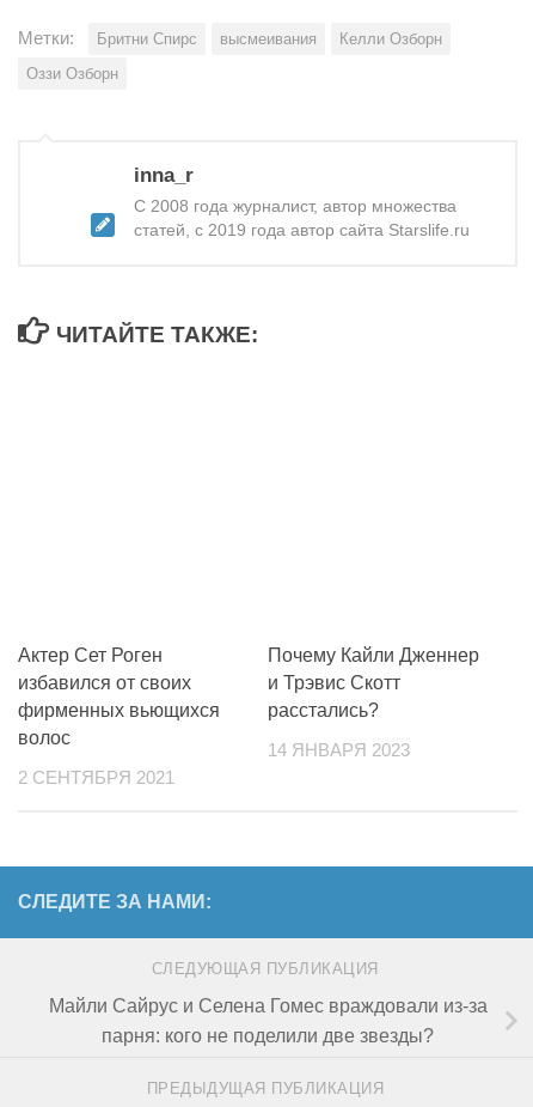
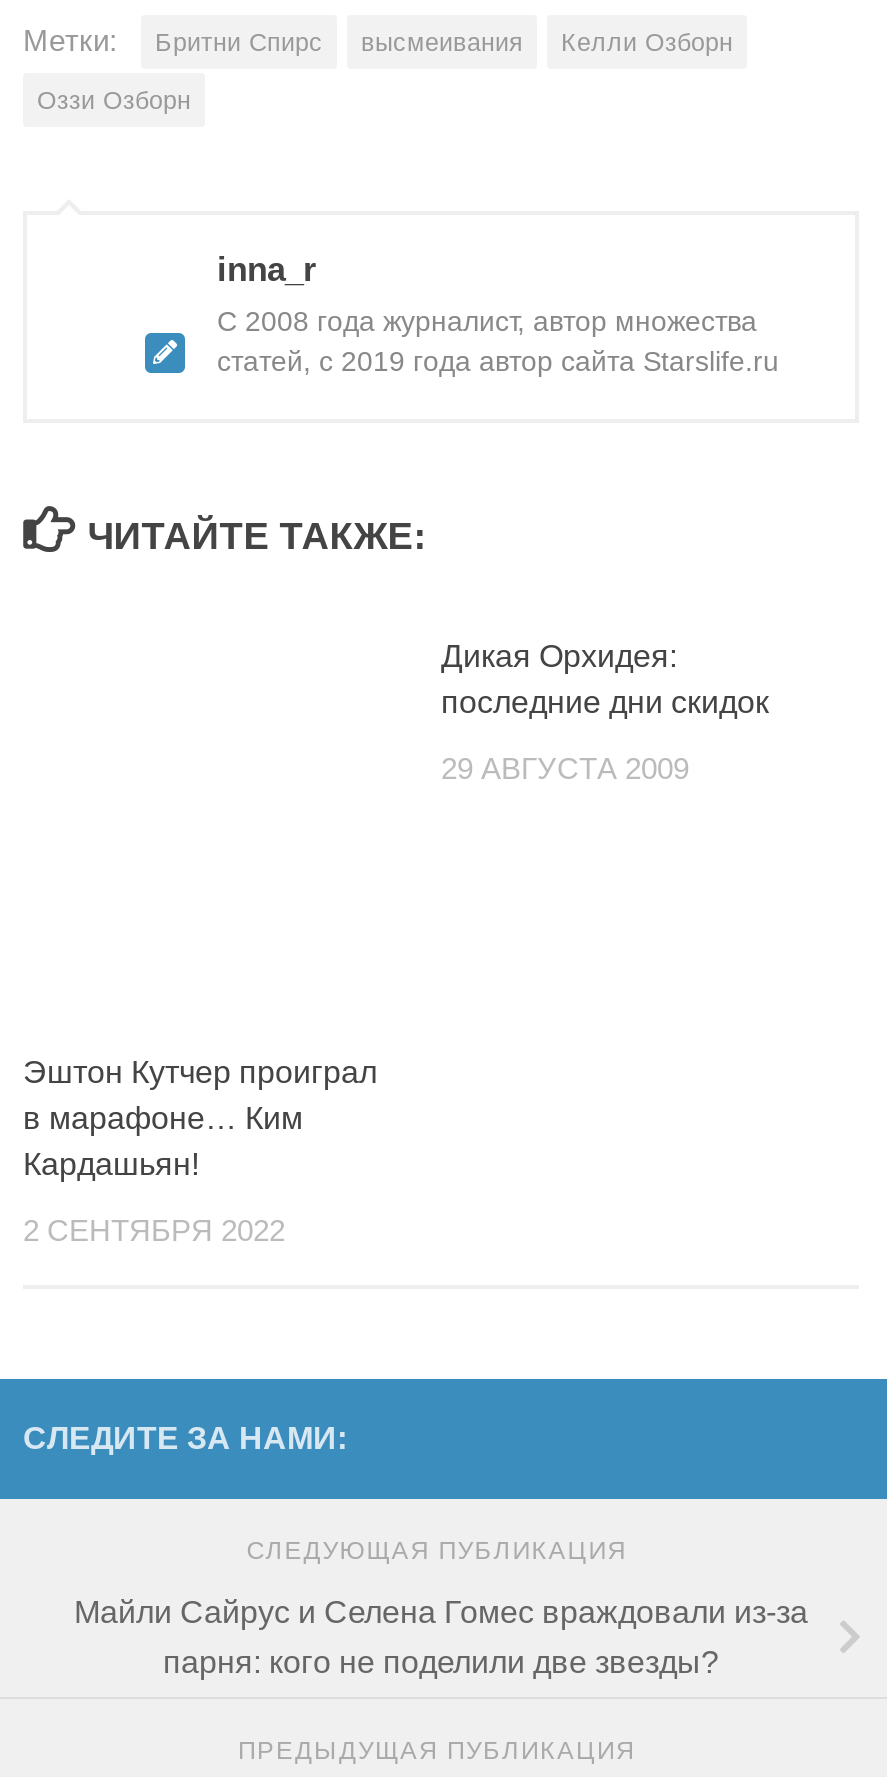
[18,645,220,748] Актер Сет Роген | избавился от своих | фирменных вьющихся | волос -> [23,1054,377,1180] Эштон Кутчер проиграл | в марафоне… Ким | Кардашьян!
[268,645,479,720] Почему Кайли Дженнер | и Трэвис Скотт | расстались? -> [441,638,769,718] Дикая Орхидея: | последние дни скидок
[268,740,410,760] 14 ЯНВАРЯ 2023 -> [441,752,689,784] 29 АВГУСТА 2009
[18,768,174,787] 2 СЕНТЯБРЯ 2021 -> [23,1214,285,1246] 2 СЕНТЯБРЯ 2022

